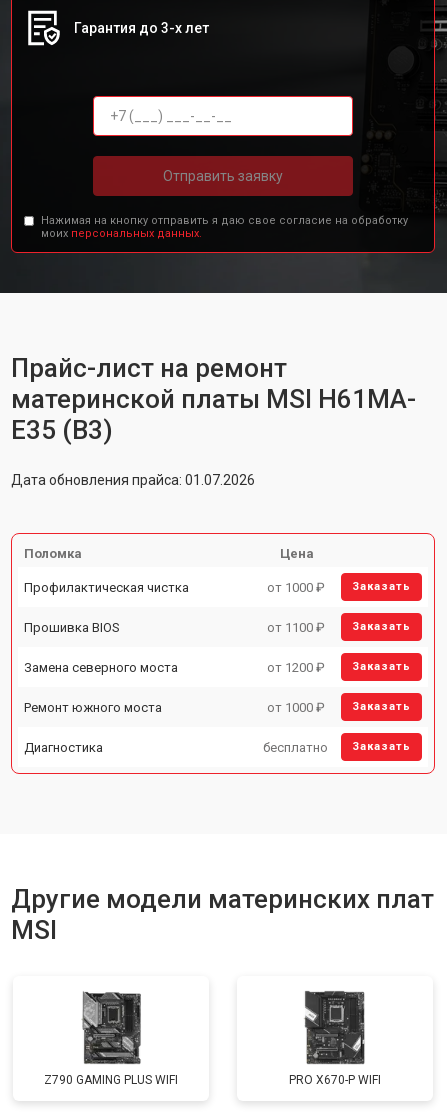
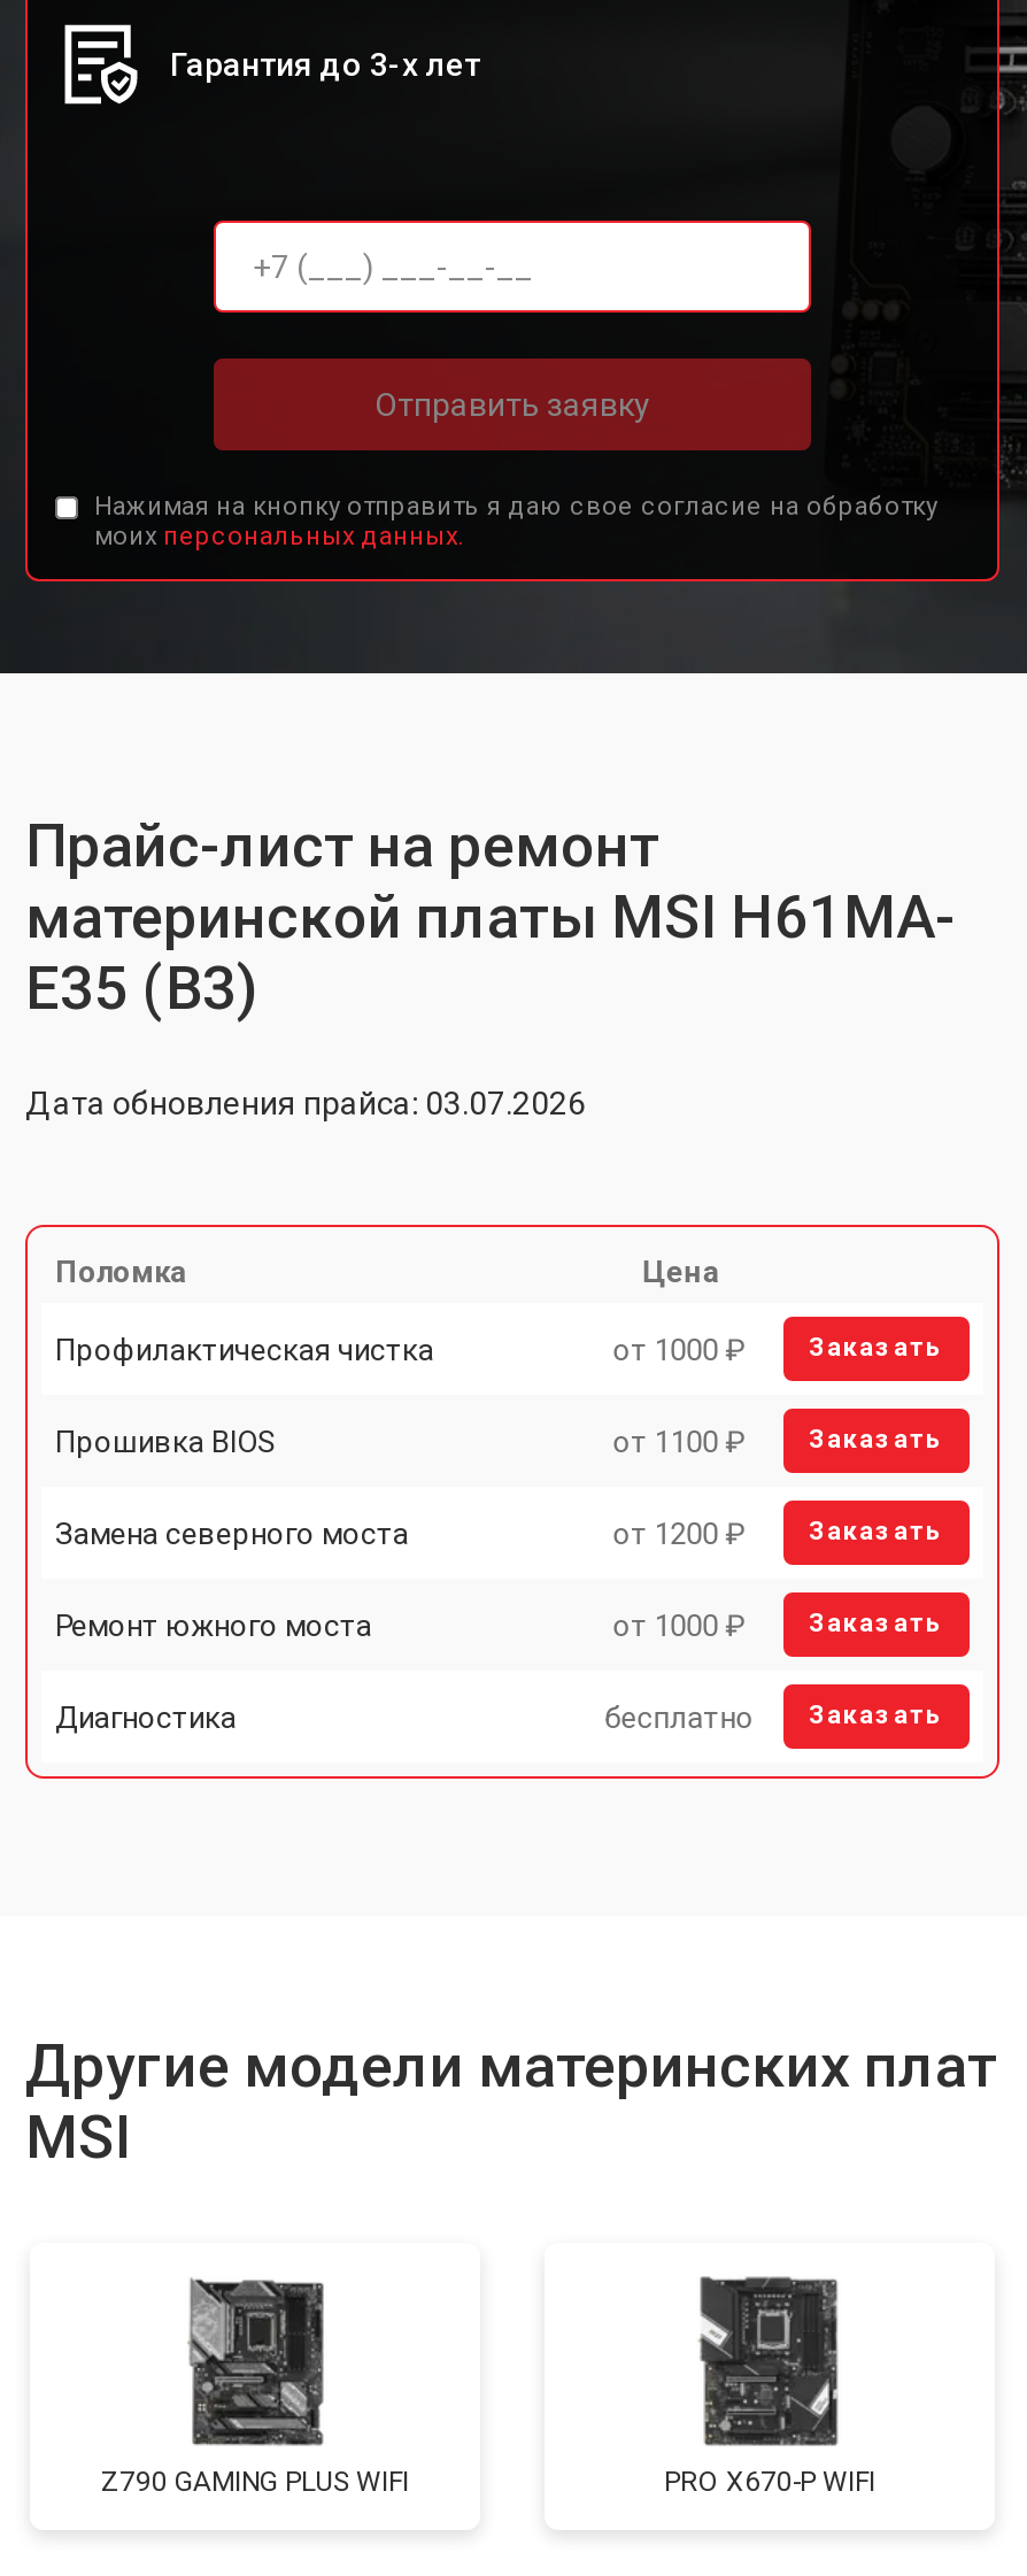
[11,472,255,488] Дата обновления прайса: 01.07.2026 -> [25,1085,586,1121] Дата обновления прайса: 03.07.2026

